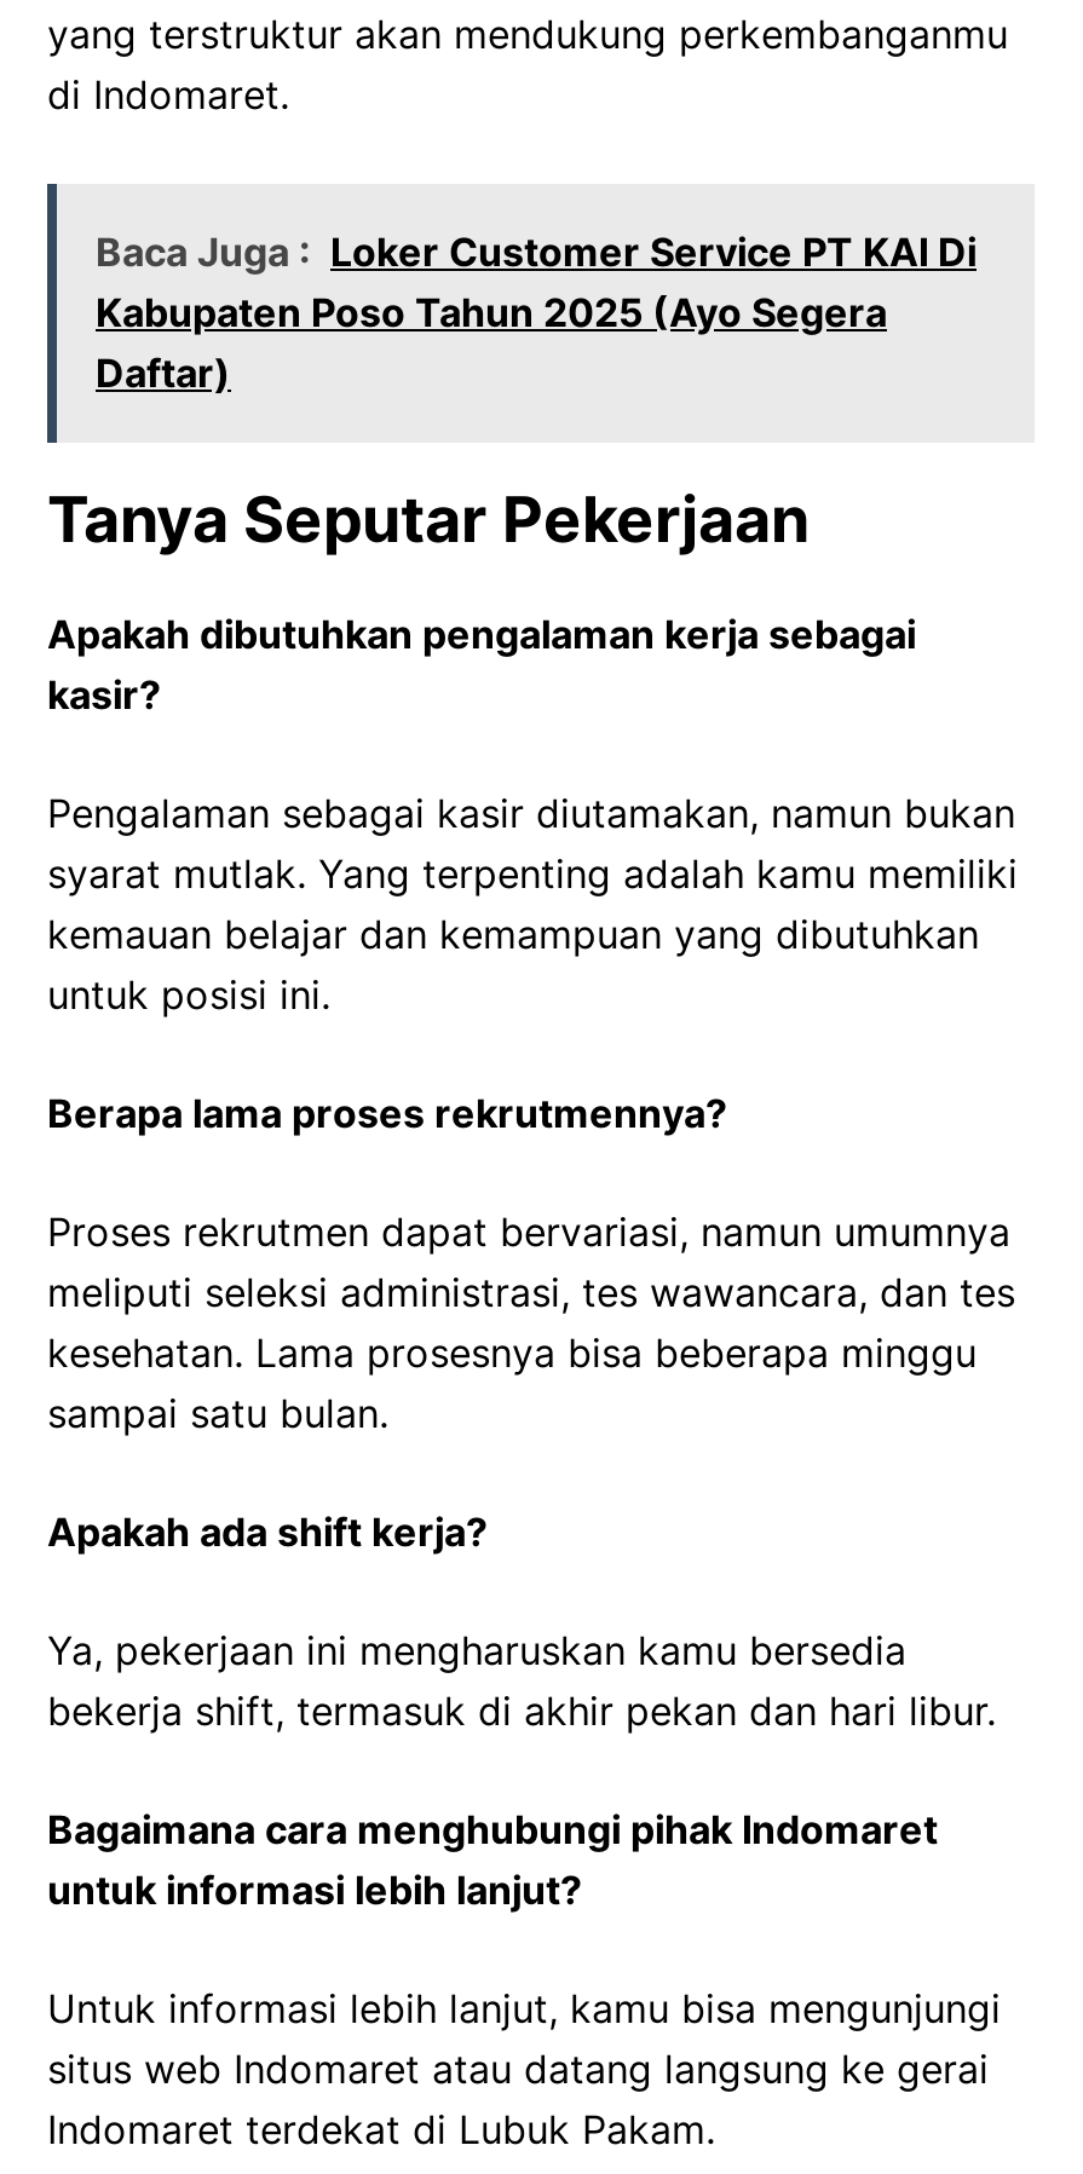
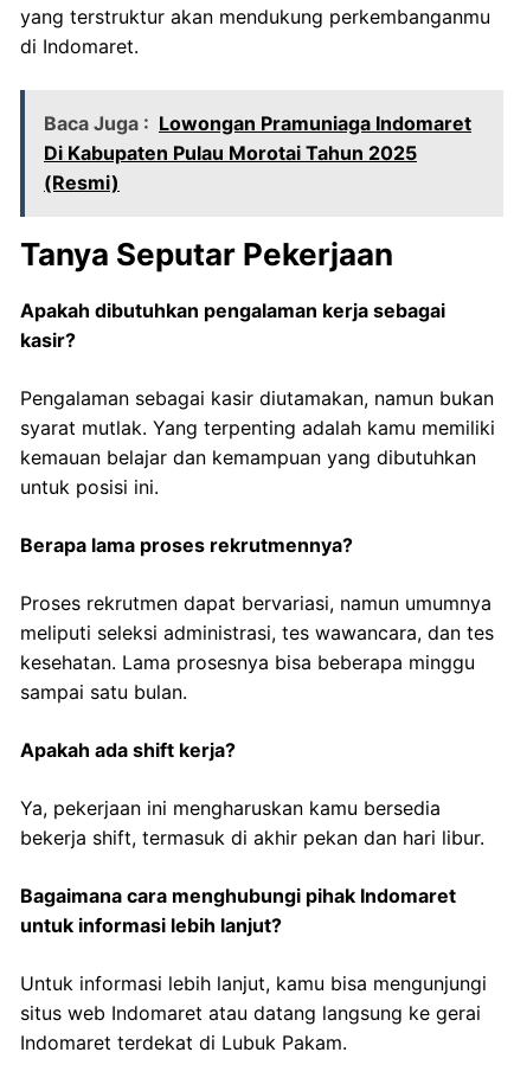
[96,227,977,397] Baca Juga : Loker Customer Service PT KAI Di | Kabupaten Poso Tahun 2025 (Ayo Segera | Daftar) -> [44,111,471,194] Baca Juga : Lowongan Pramuniaga Indomaret | Di Kabupaten Pulau Morotai Tahun 2025 | (Resmi)

